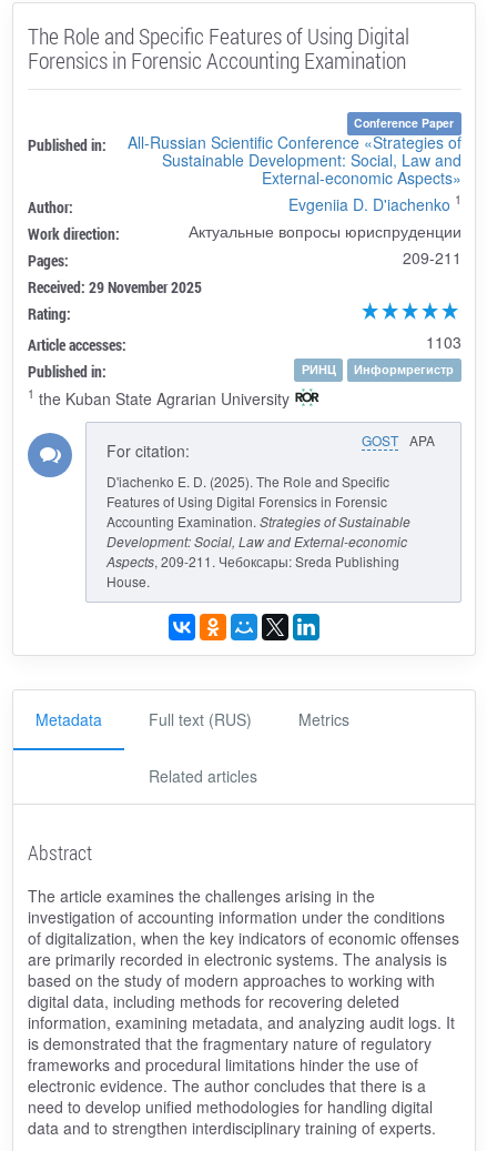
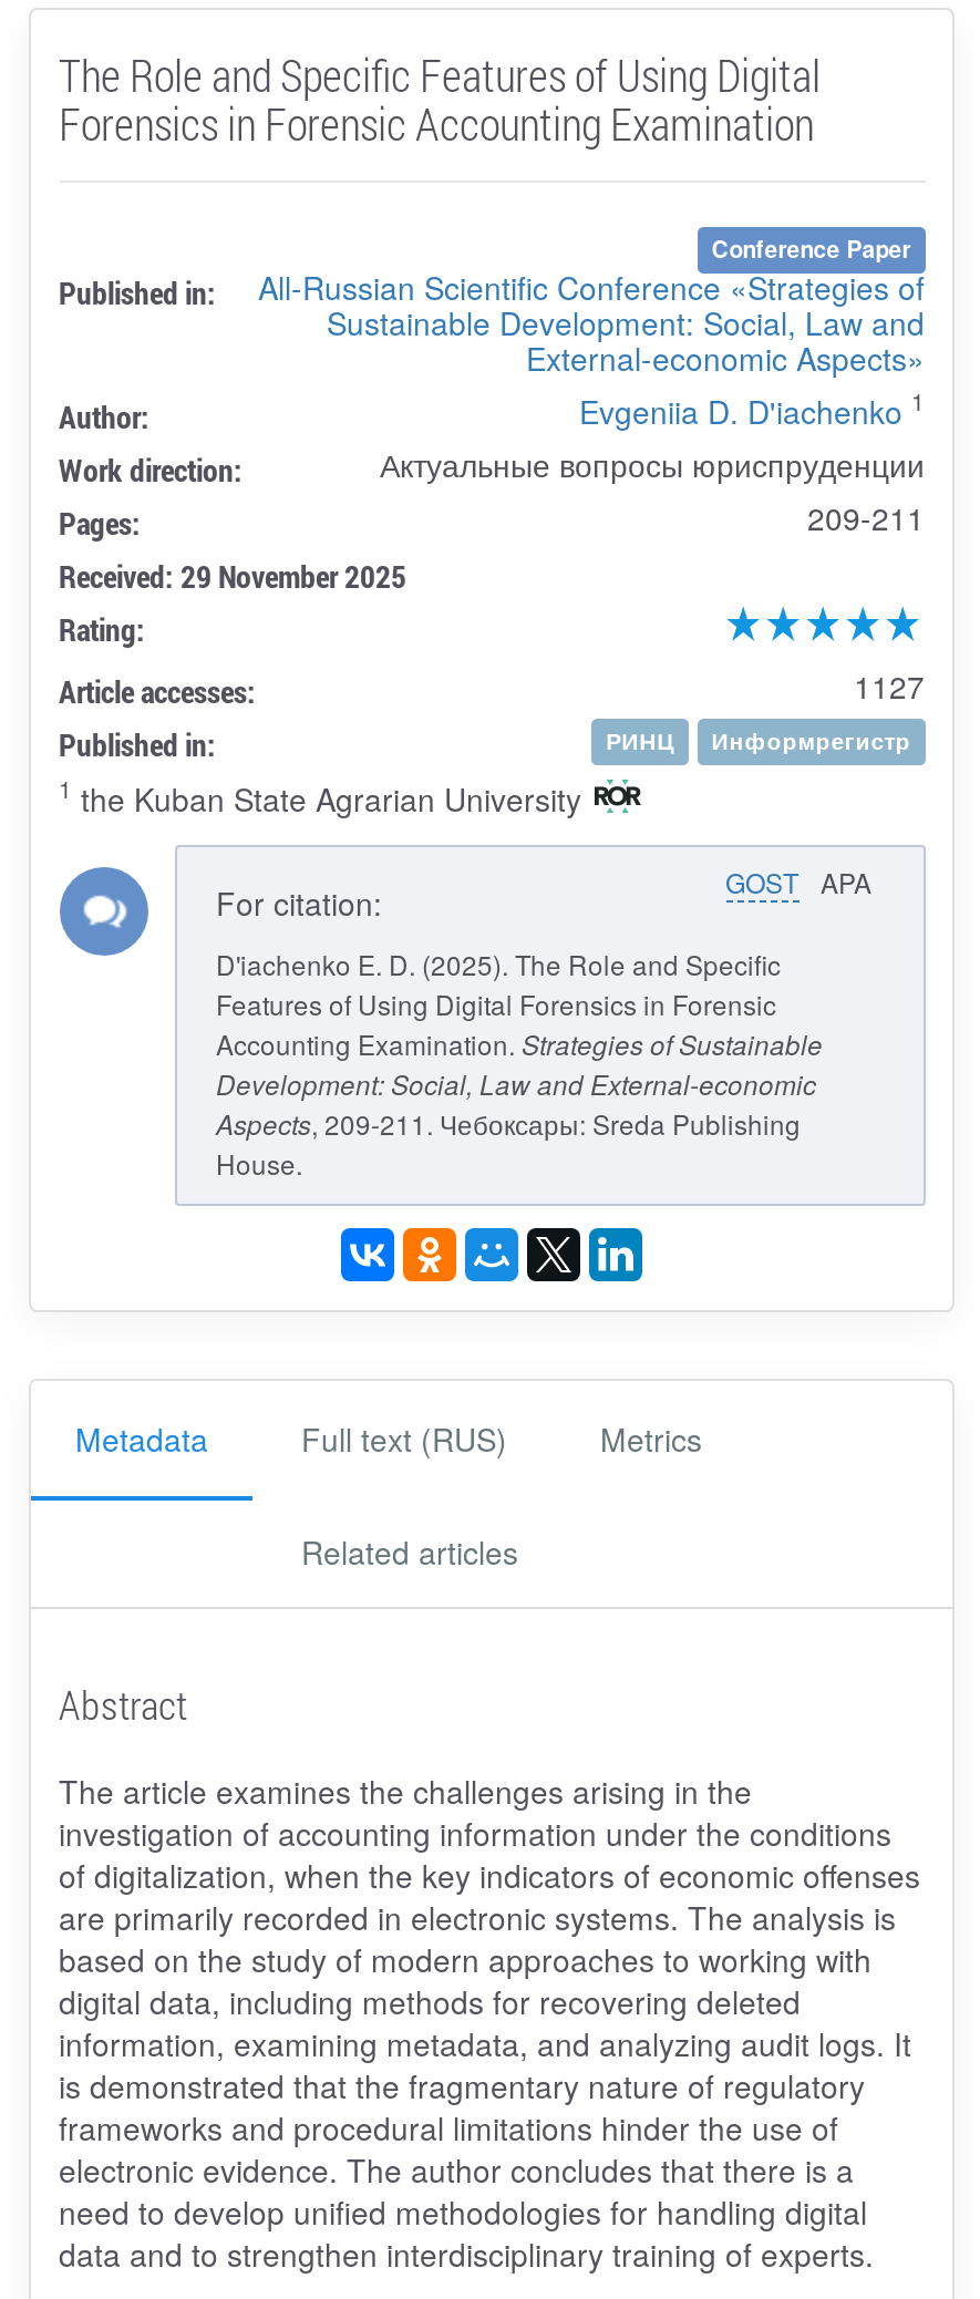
[425,330,461,352] 1103 -> [854,662,925,707] 1127

